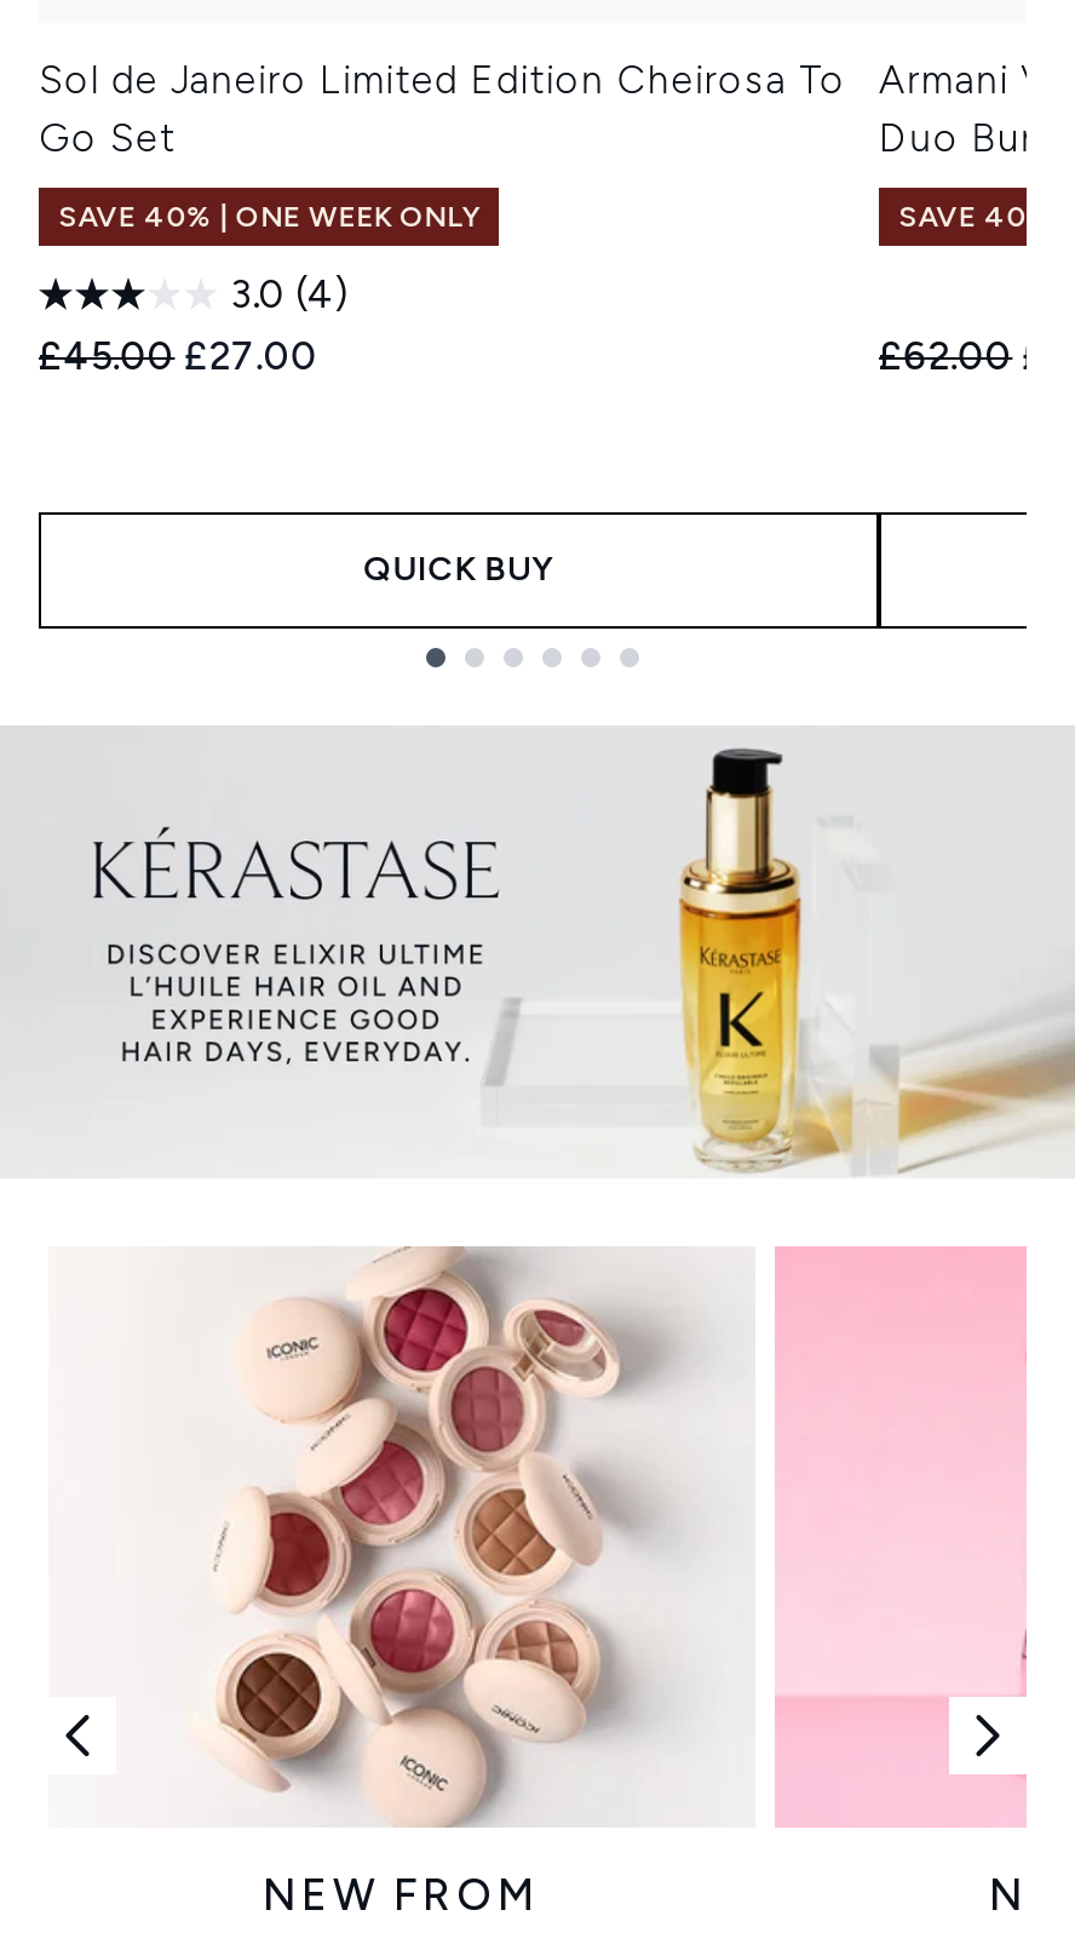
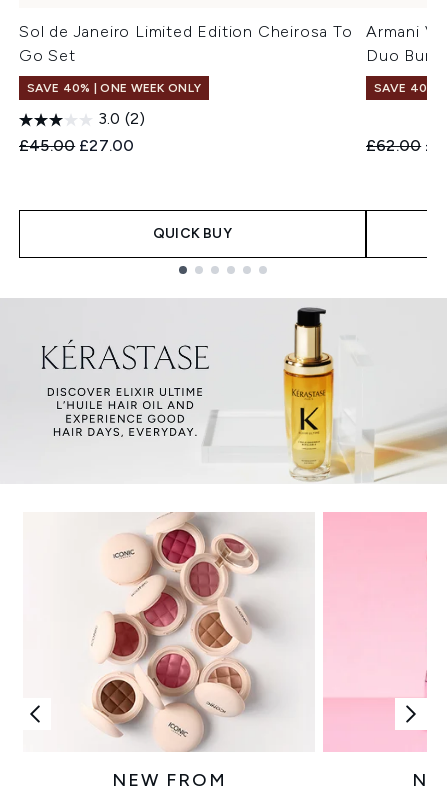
[230,271,349,317] 3.0 (4) -> [98,110,145,129] 3.0 (2)

